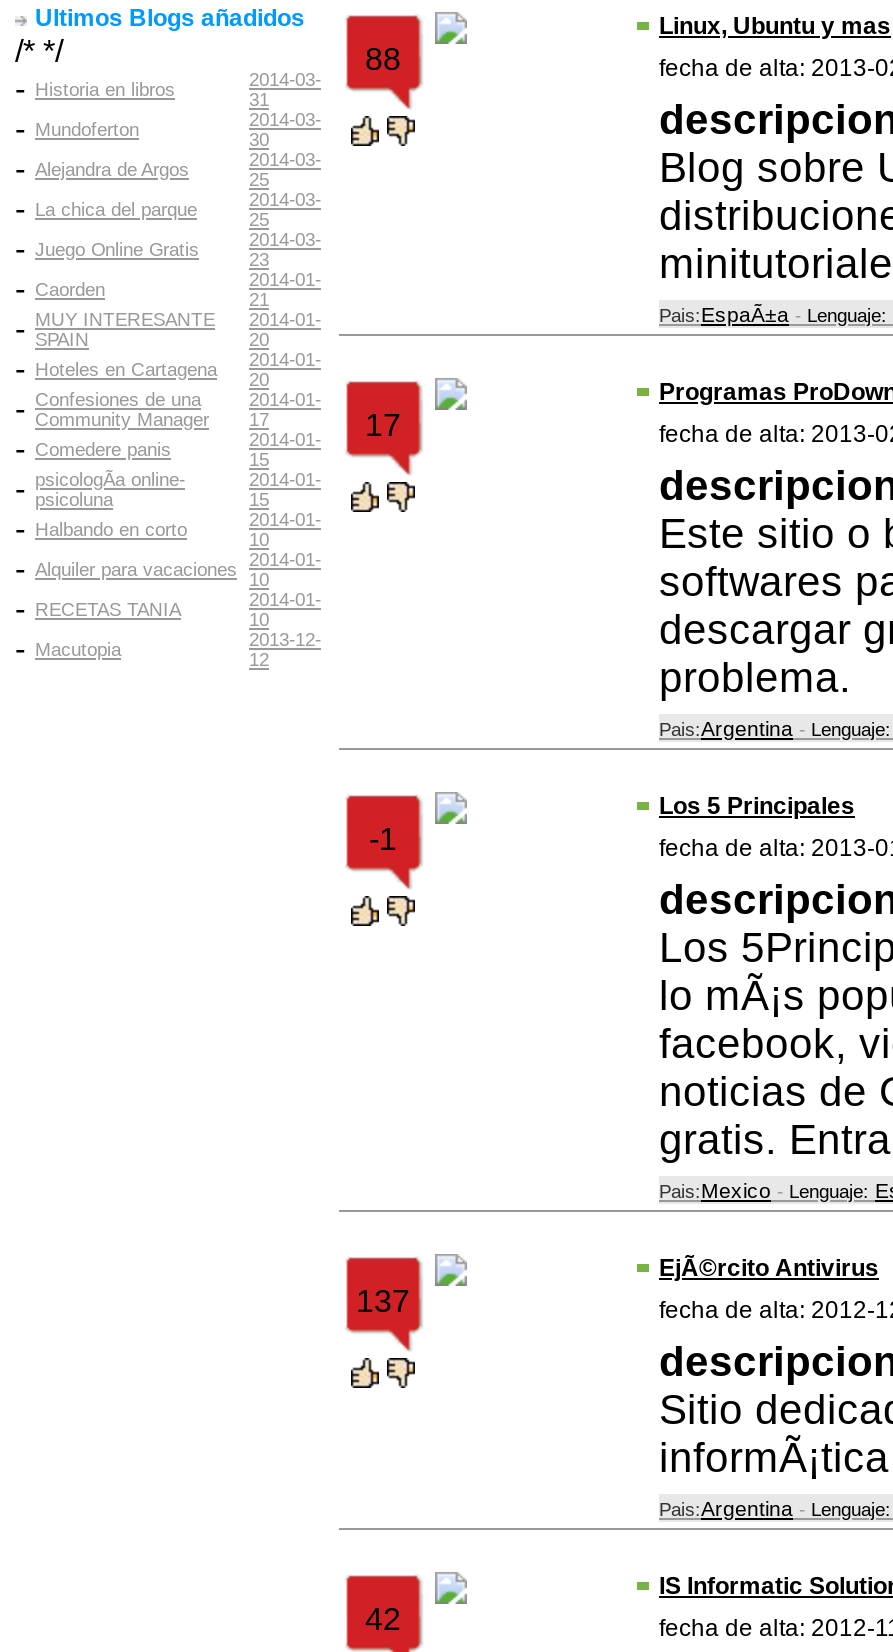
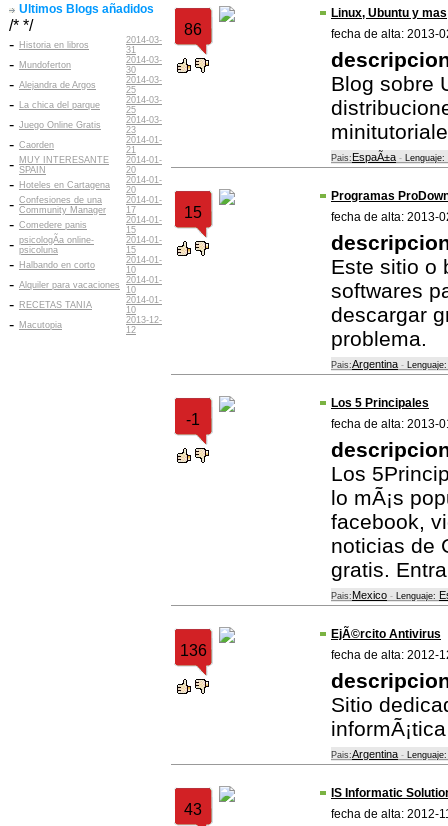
[365,42,401,76] 88 -> [184,21,202,38] 86
[365,408,401,442] 17 -> [184,204,202,221] 15
[356,1284,410,1318] 137 -> [179,642,206,659] 136
[365,1602,401,1636] 42 -> [184,801,202,818] 43

